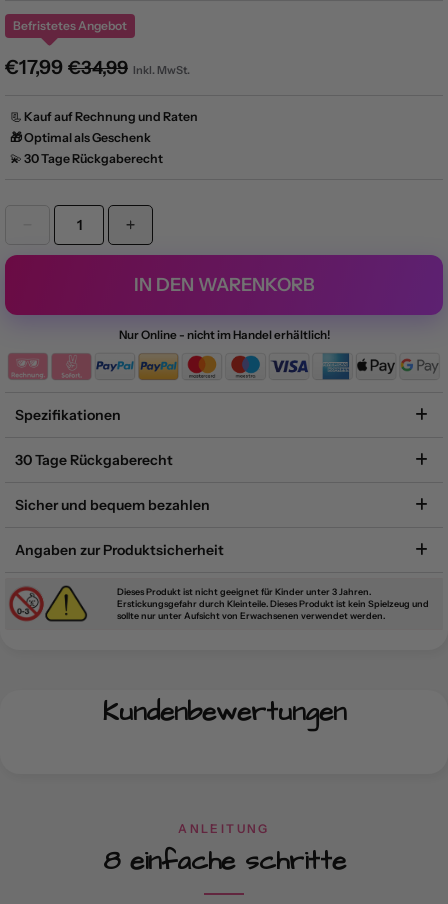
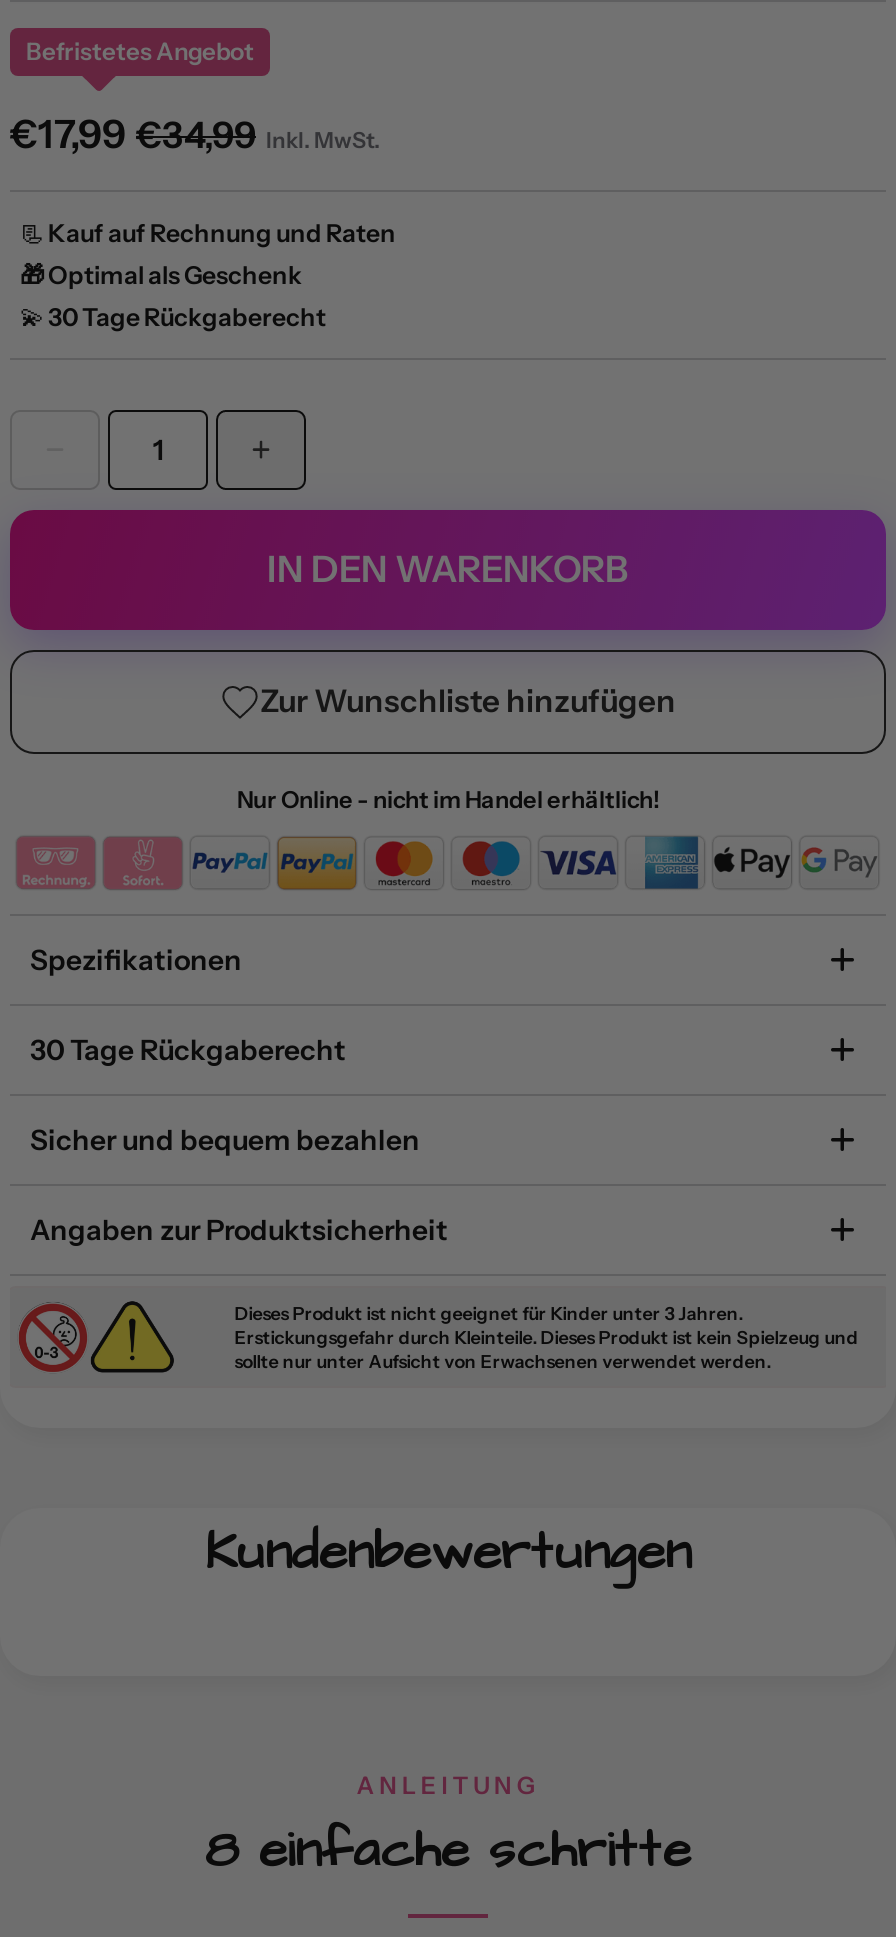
none -> [260,682,676,720] Zur Wunschliste hinzufügen

